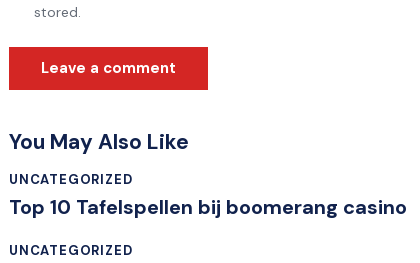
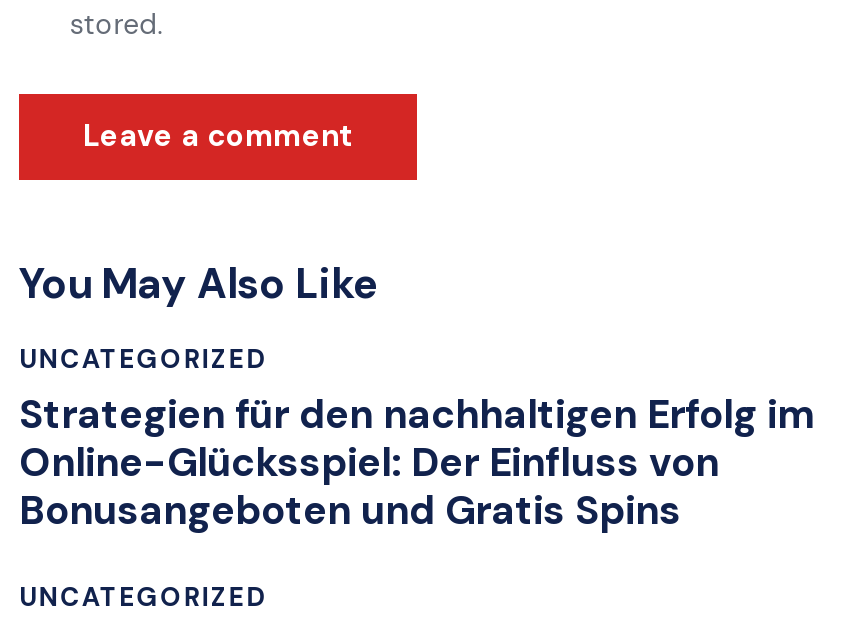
[9,194,407,220] Top 10 Tafelspellen bij boomerang casino -> [19,388,815,536] Strategien für den nachhaltigen Erfolg im | Online-Glücksspiel: Der Einfluss von | Bonusangeboten und Gratis Spins

